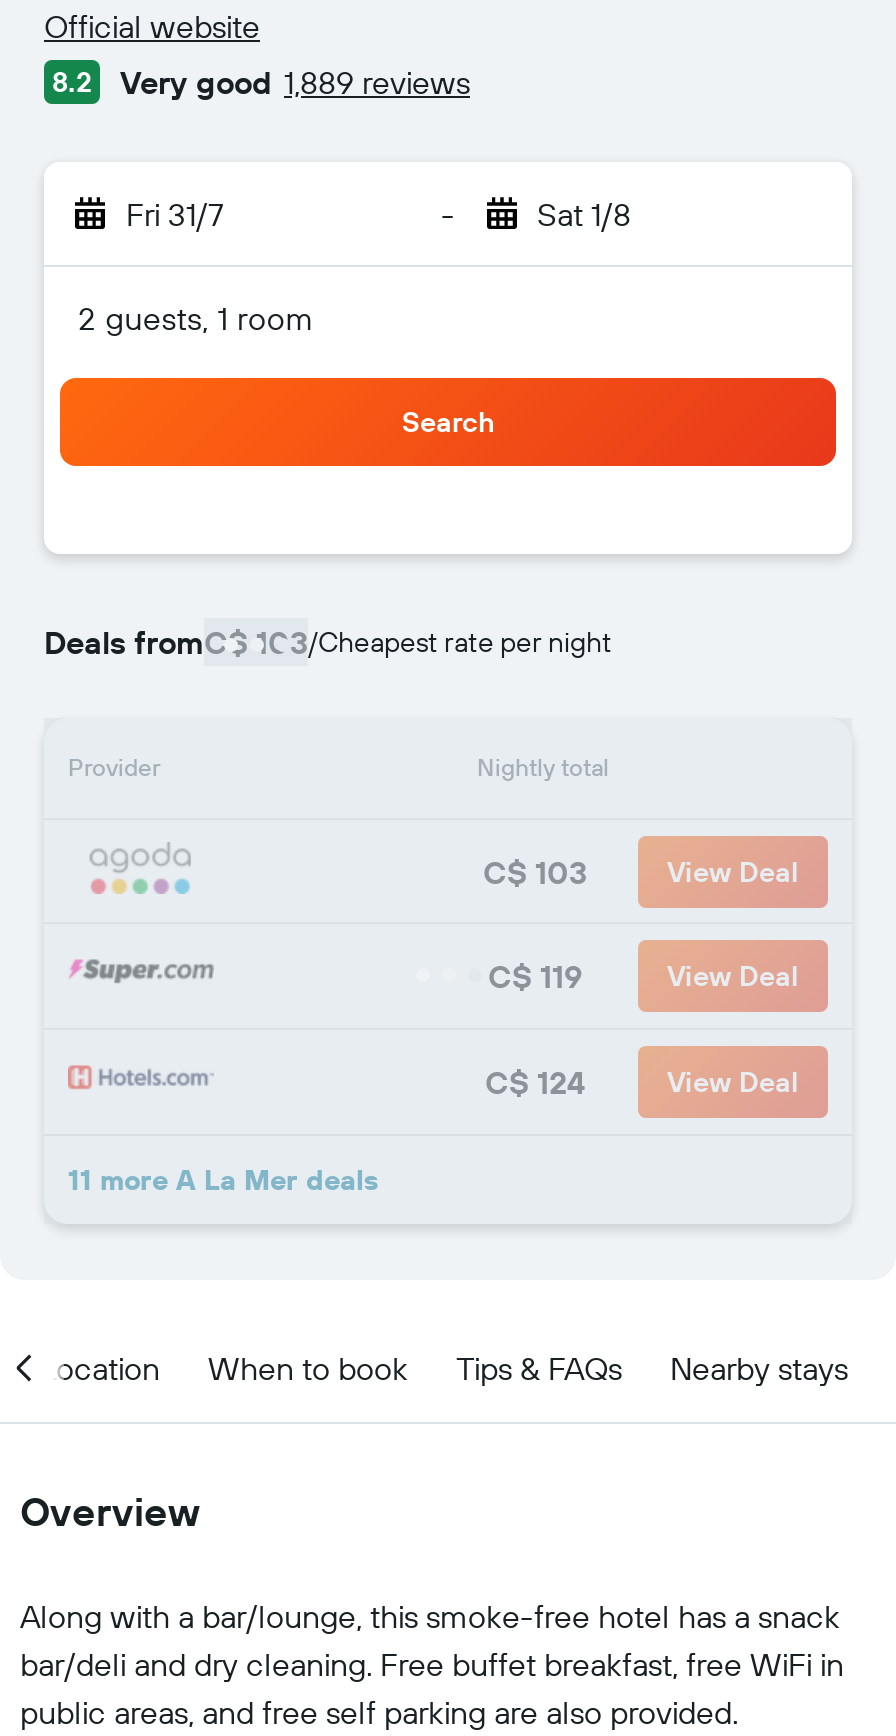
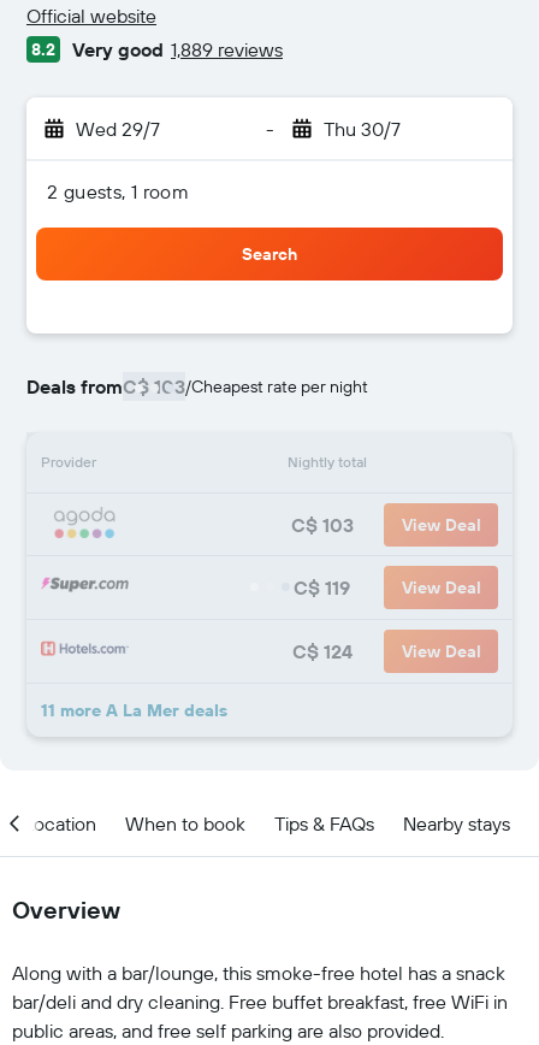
[126,194,224,234] Fri 31/7 -> [76,117,160,141] Wed 29/7
[537,194,631,234] Sat 1/8 -> [323,117,400,141] Thu 30/7

